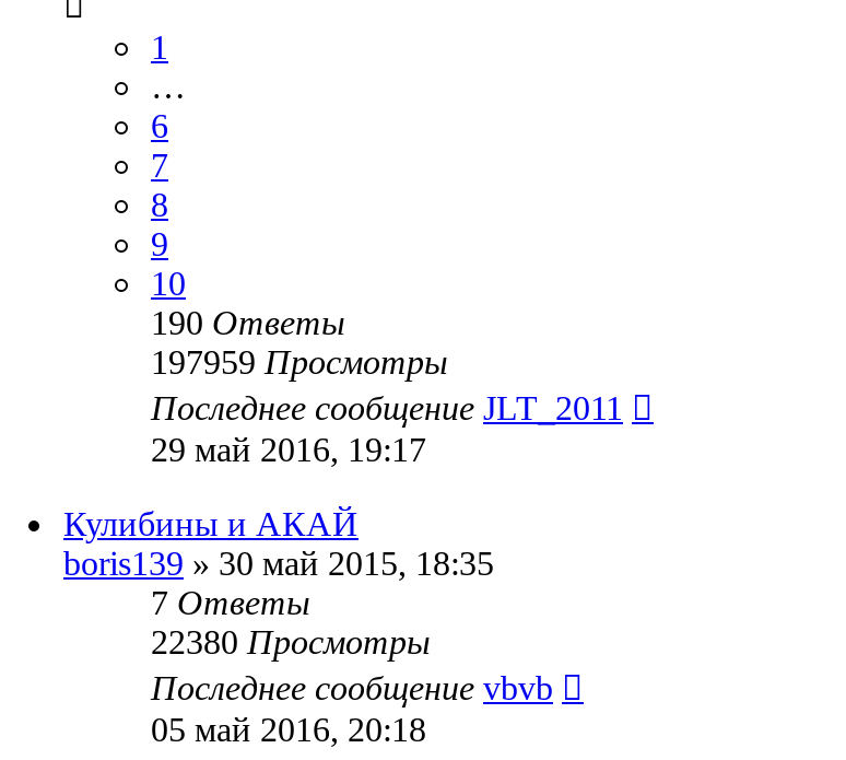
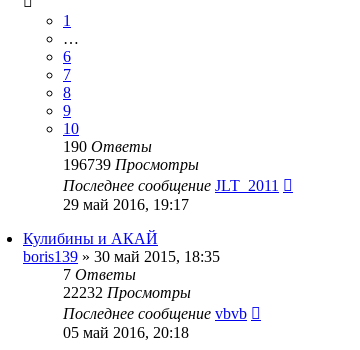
[151,343,448,380] 197959 Просмотры -> [63,156,199,173] 196739 Просмотры
[151,623,431,660] 22380 Просмотры -> [63,284,191,301] 22232 Просмотры

